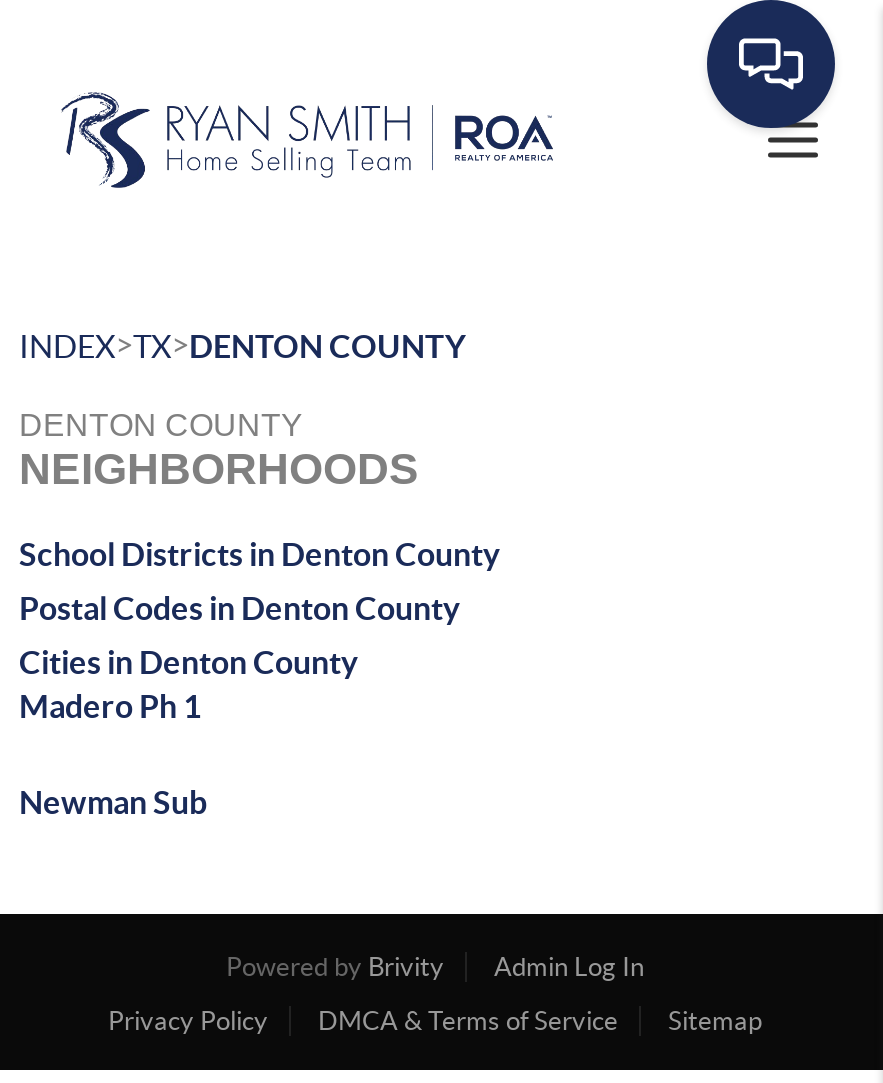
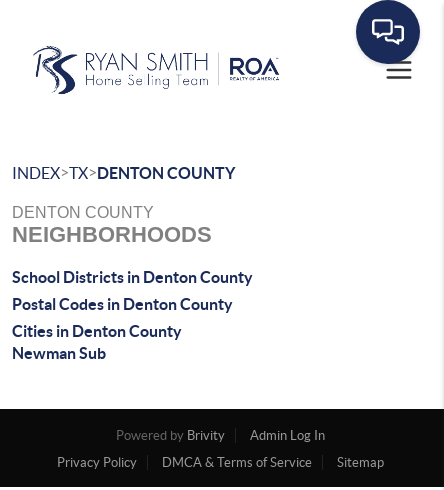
[19,688,201,724] Madero Ph 1 -> none

